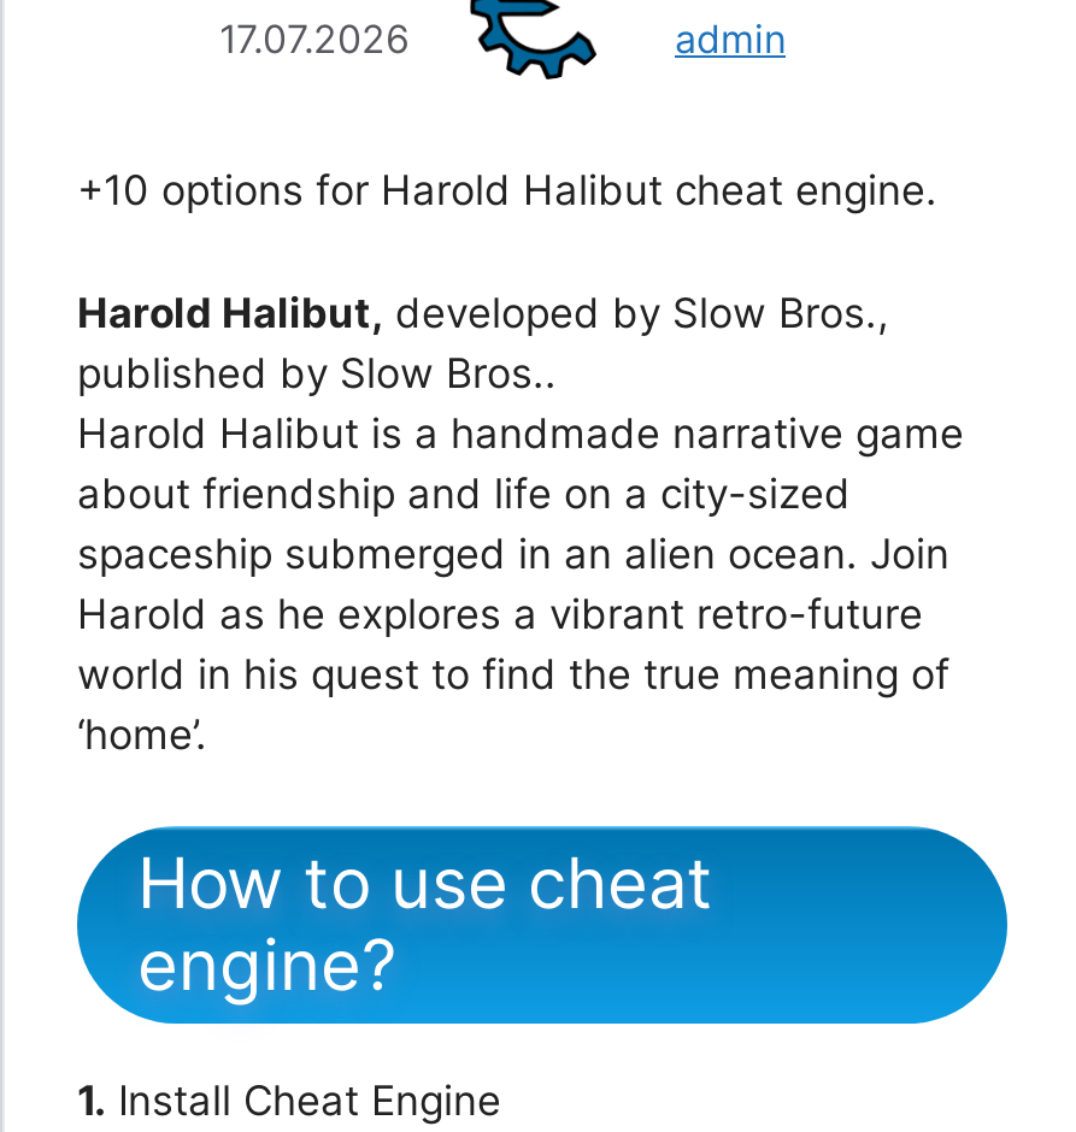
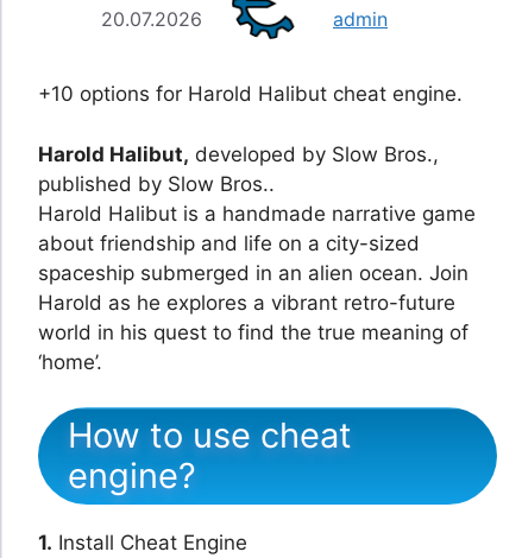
[219,13,410,61] 17.07.2026 -> [101,7,202,30] 20.07.2026

